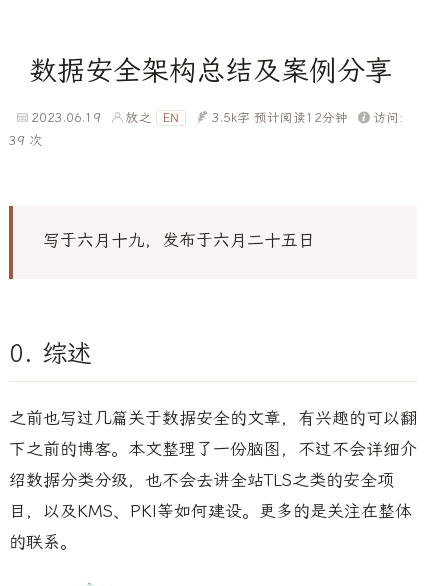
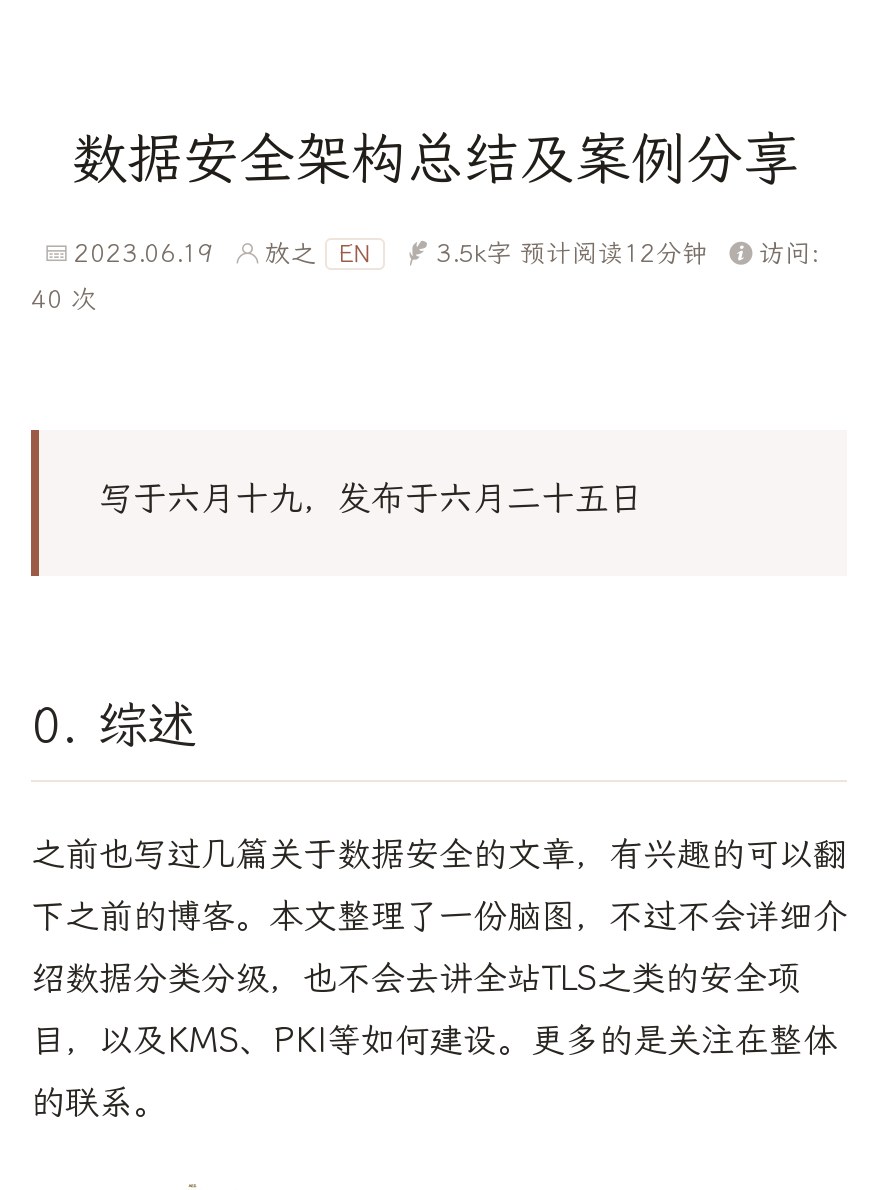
[9,133,42,148] 39次 -> [31,284,97,314] 40次

